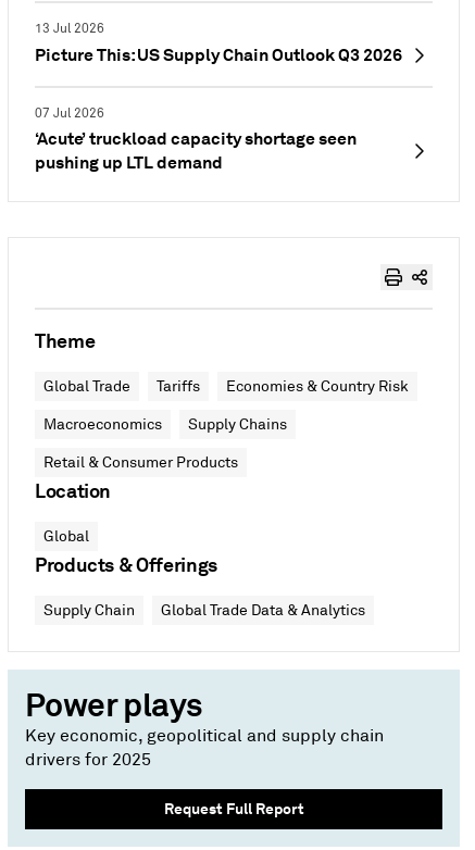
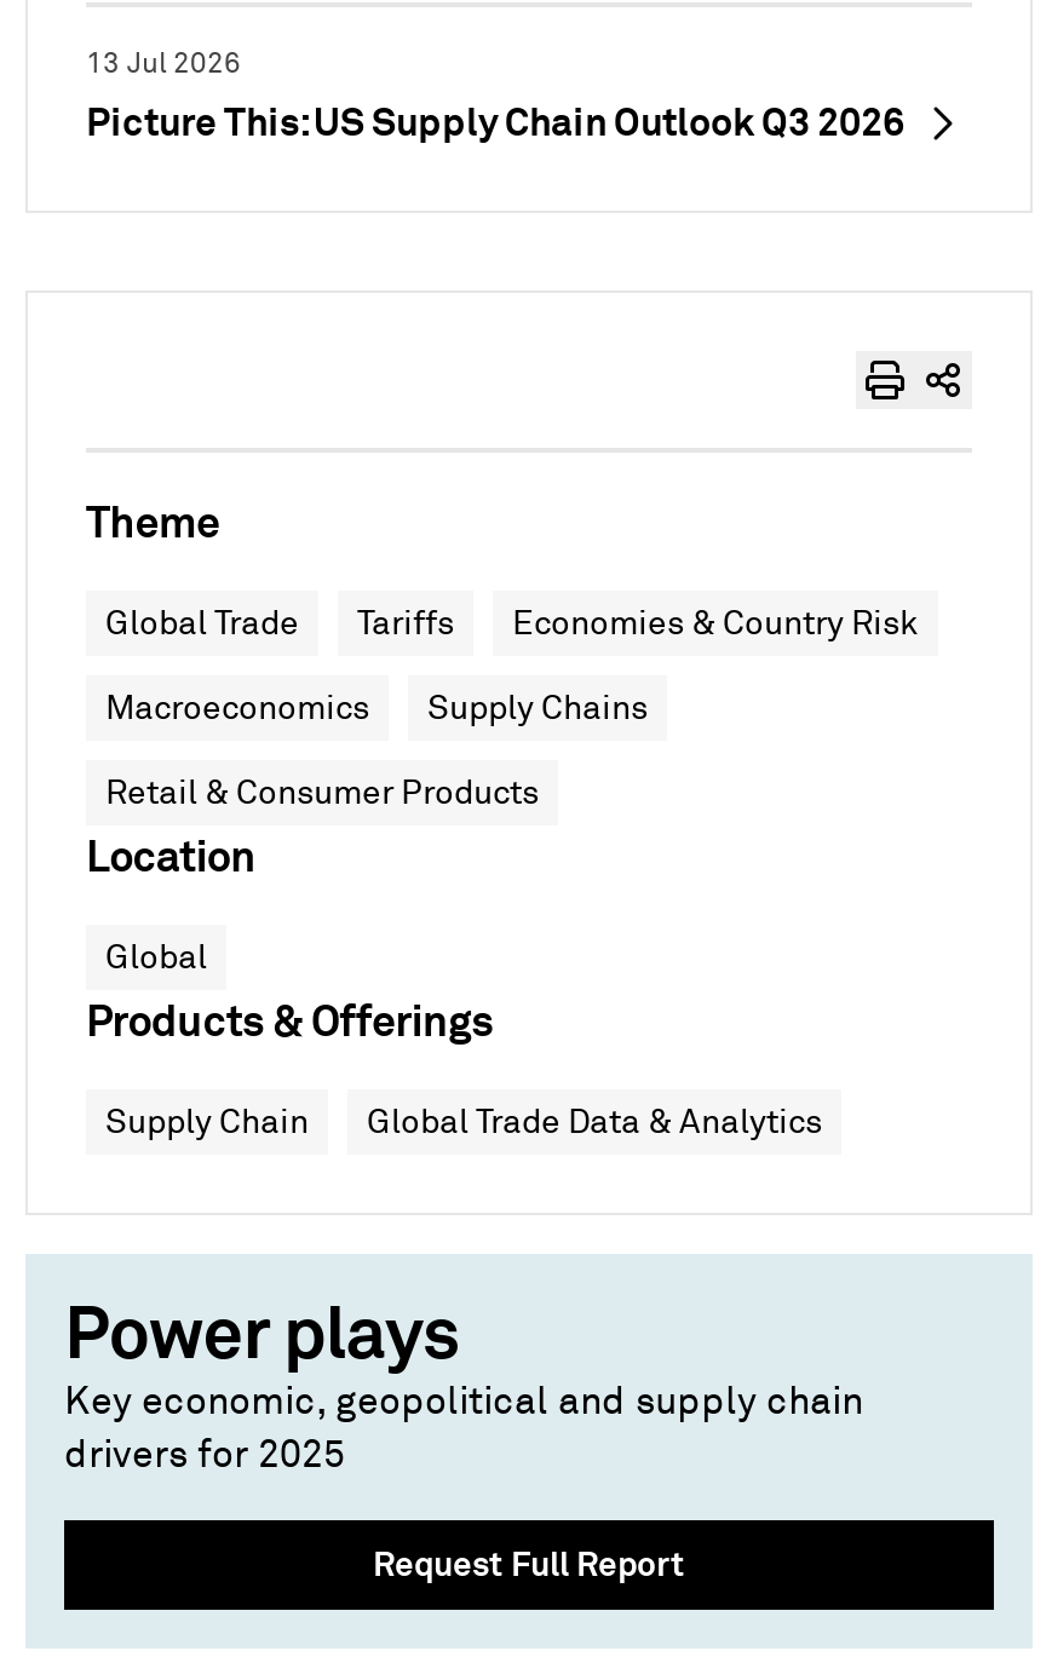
[35,106,357,174] 07 Jul 2026 | ‘Acute’ truckload capacity shortage seen | pushing up LTL demand -> none

